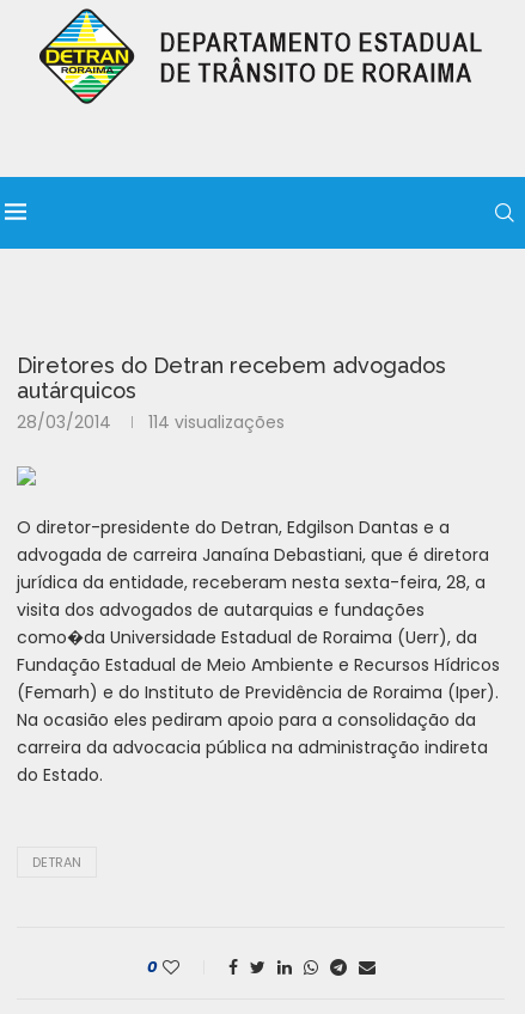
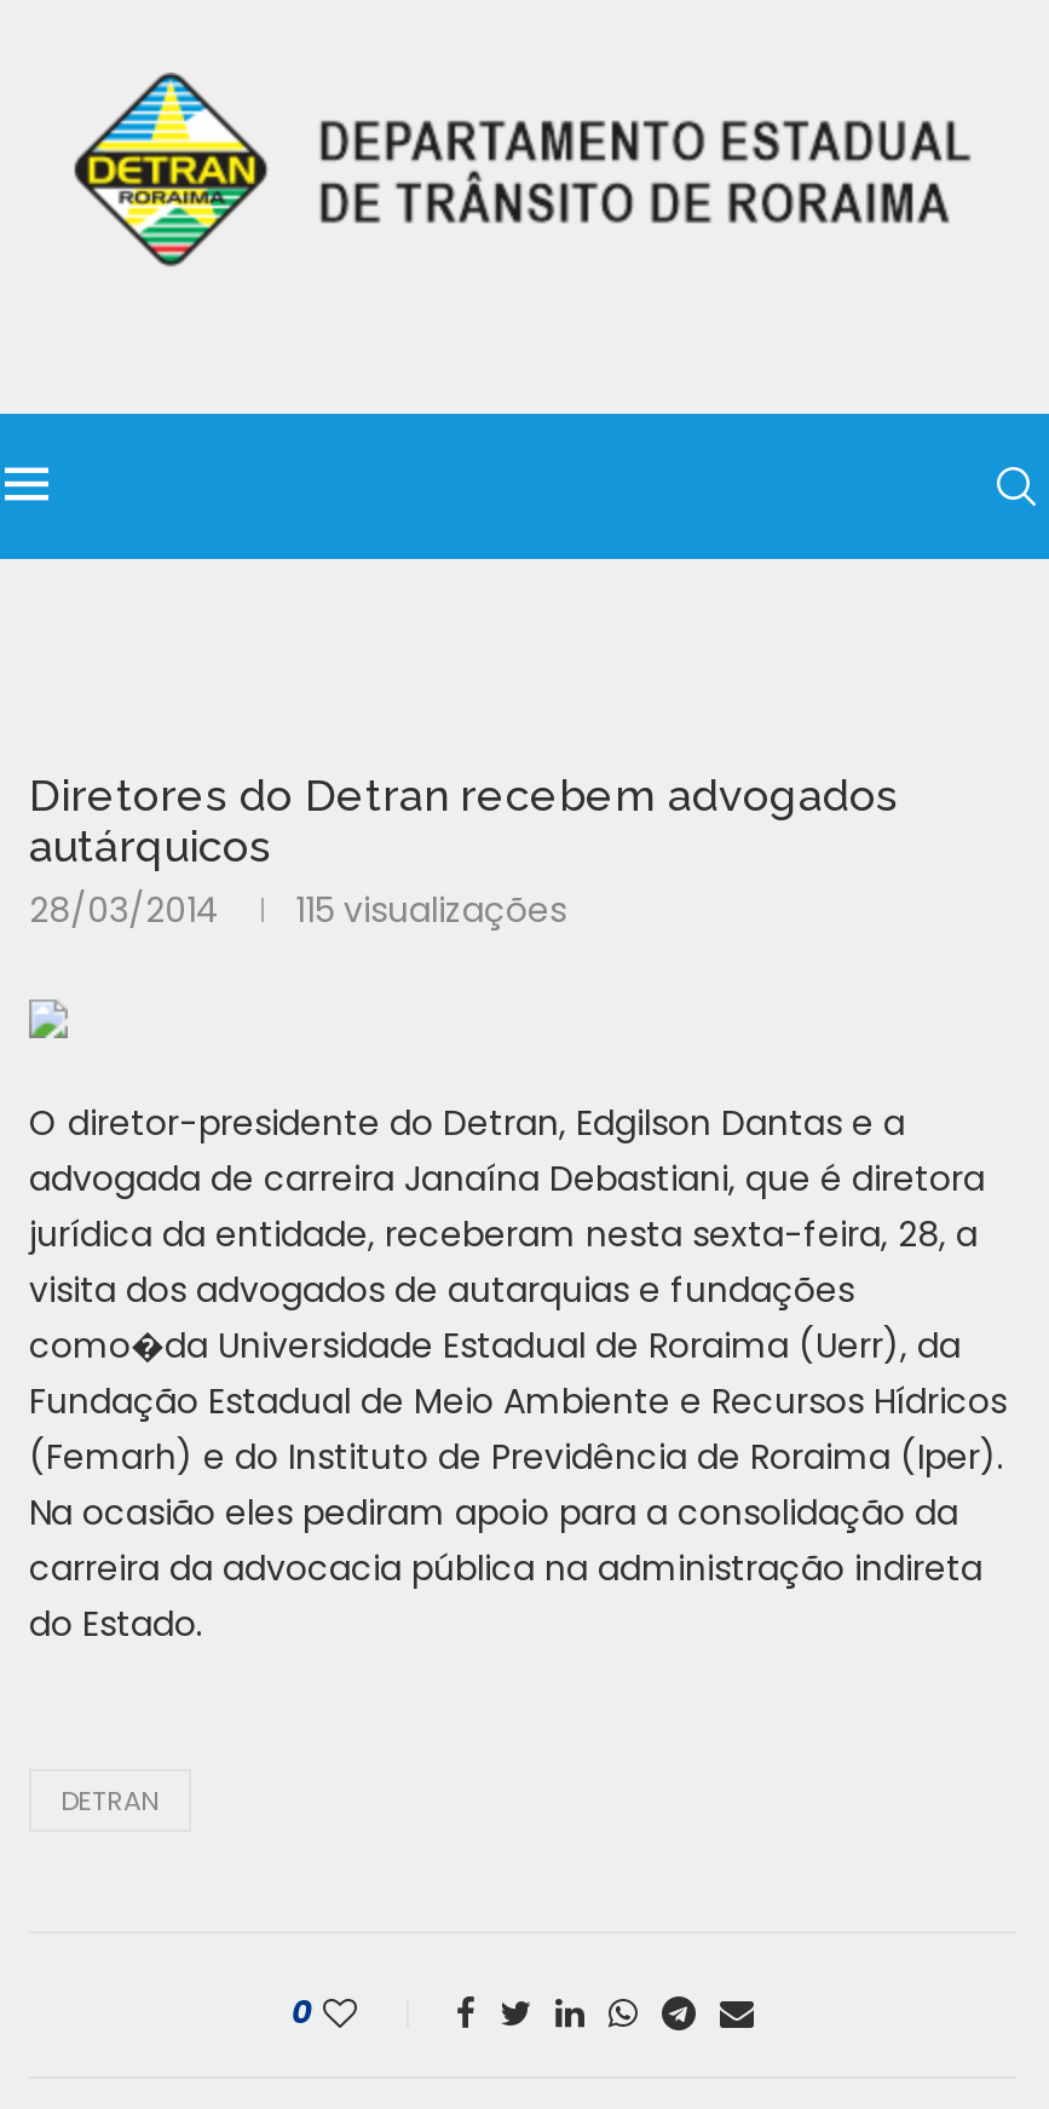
[148,410,285,434] 114 visualizações -> [295,886,566,934] 115 visualizações

